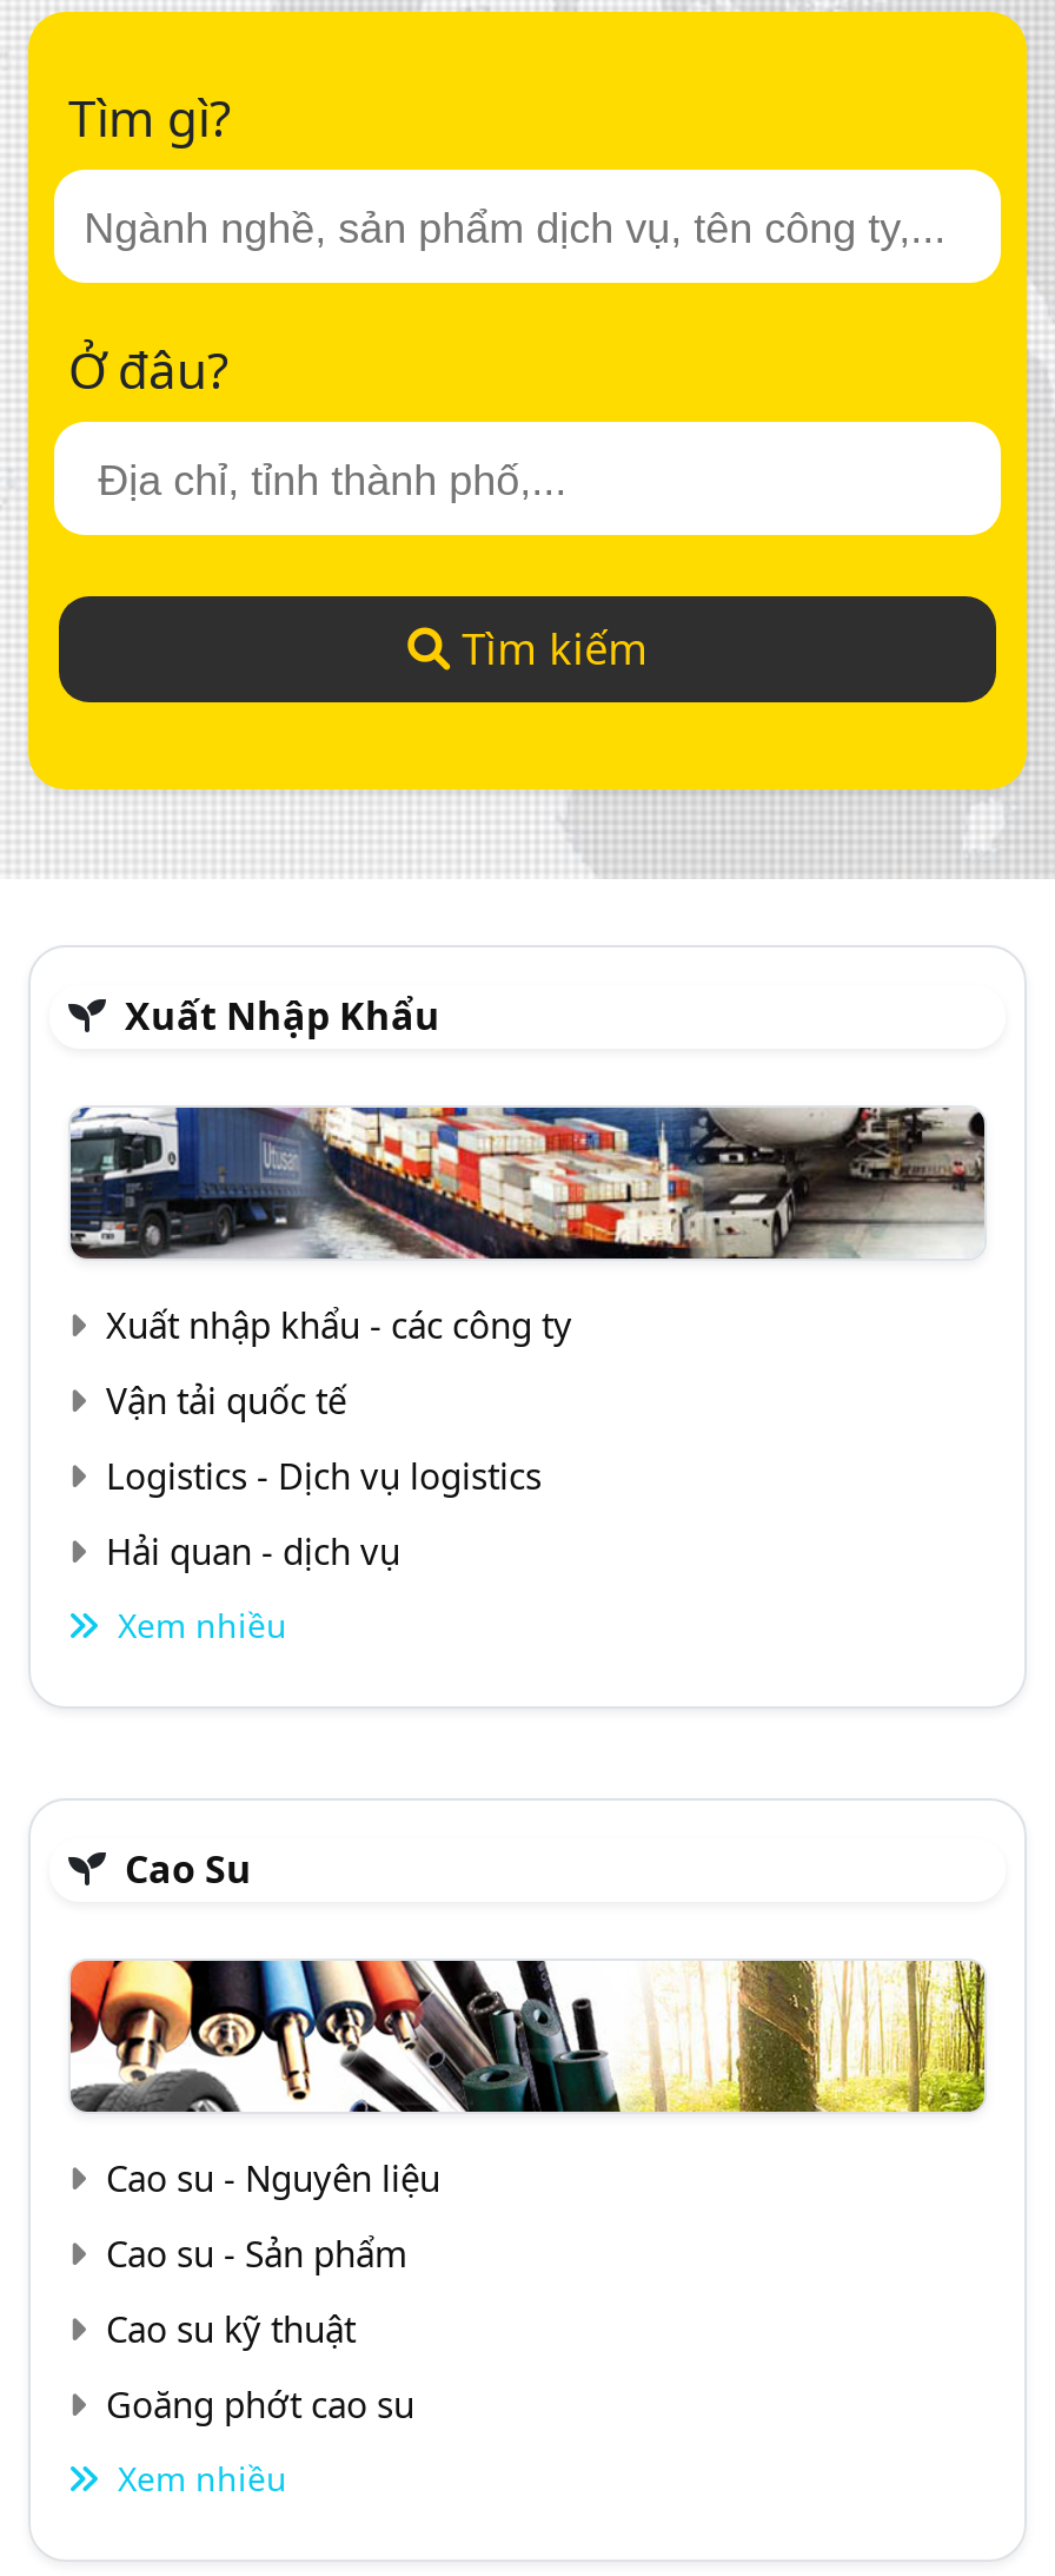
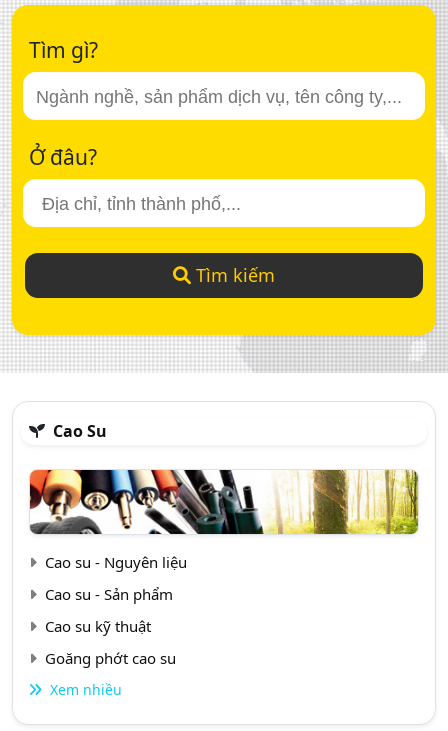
[125,990,440,1042] Xuất Nhập Khẩu -> none
[68,1105,987,1647] [image] | Xuất nhập khẩu - các công ty | Vận tải quốc tế | Logistics - Dịch vụ logistics | Hải quan - dịch vụ | Xem nhiều -> none

